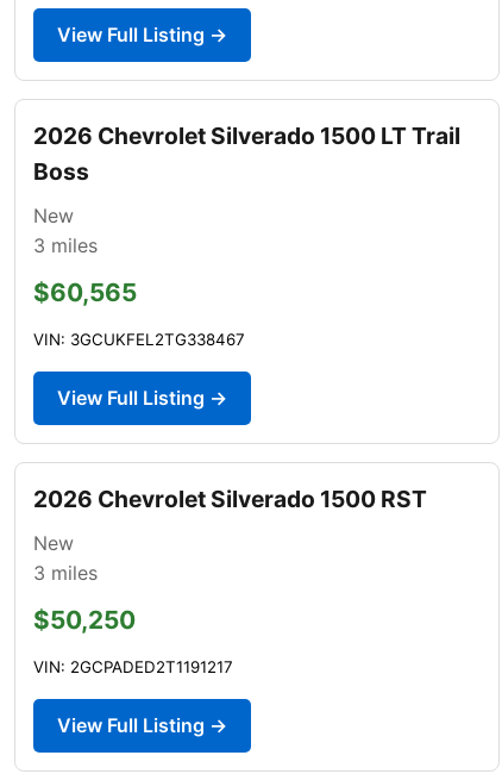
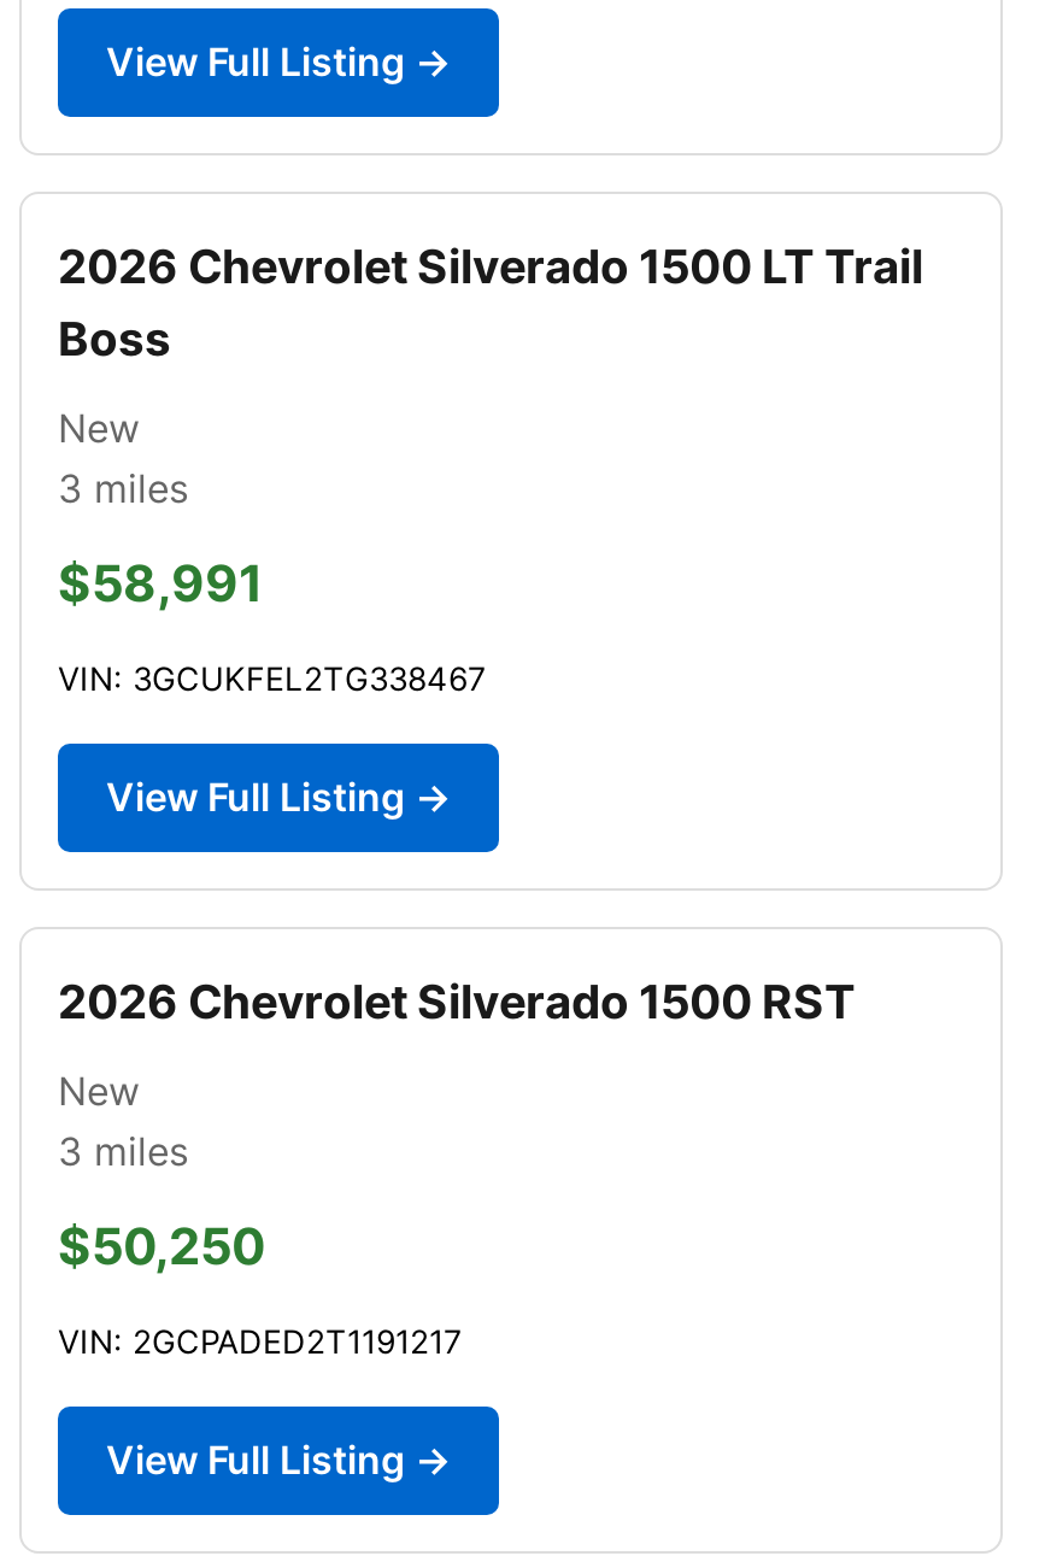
[33,277,137,307] $60,565 -> [58,553,263,613] $58,991

